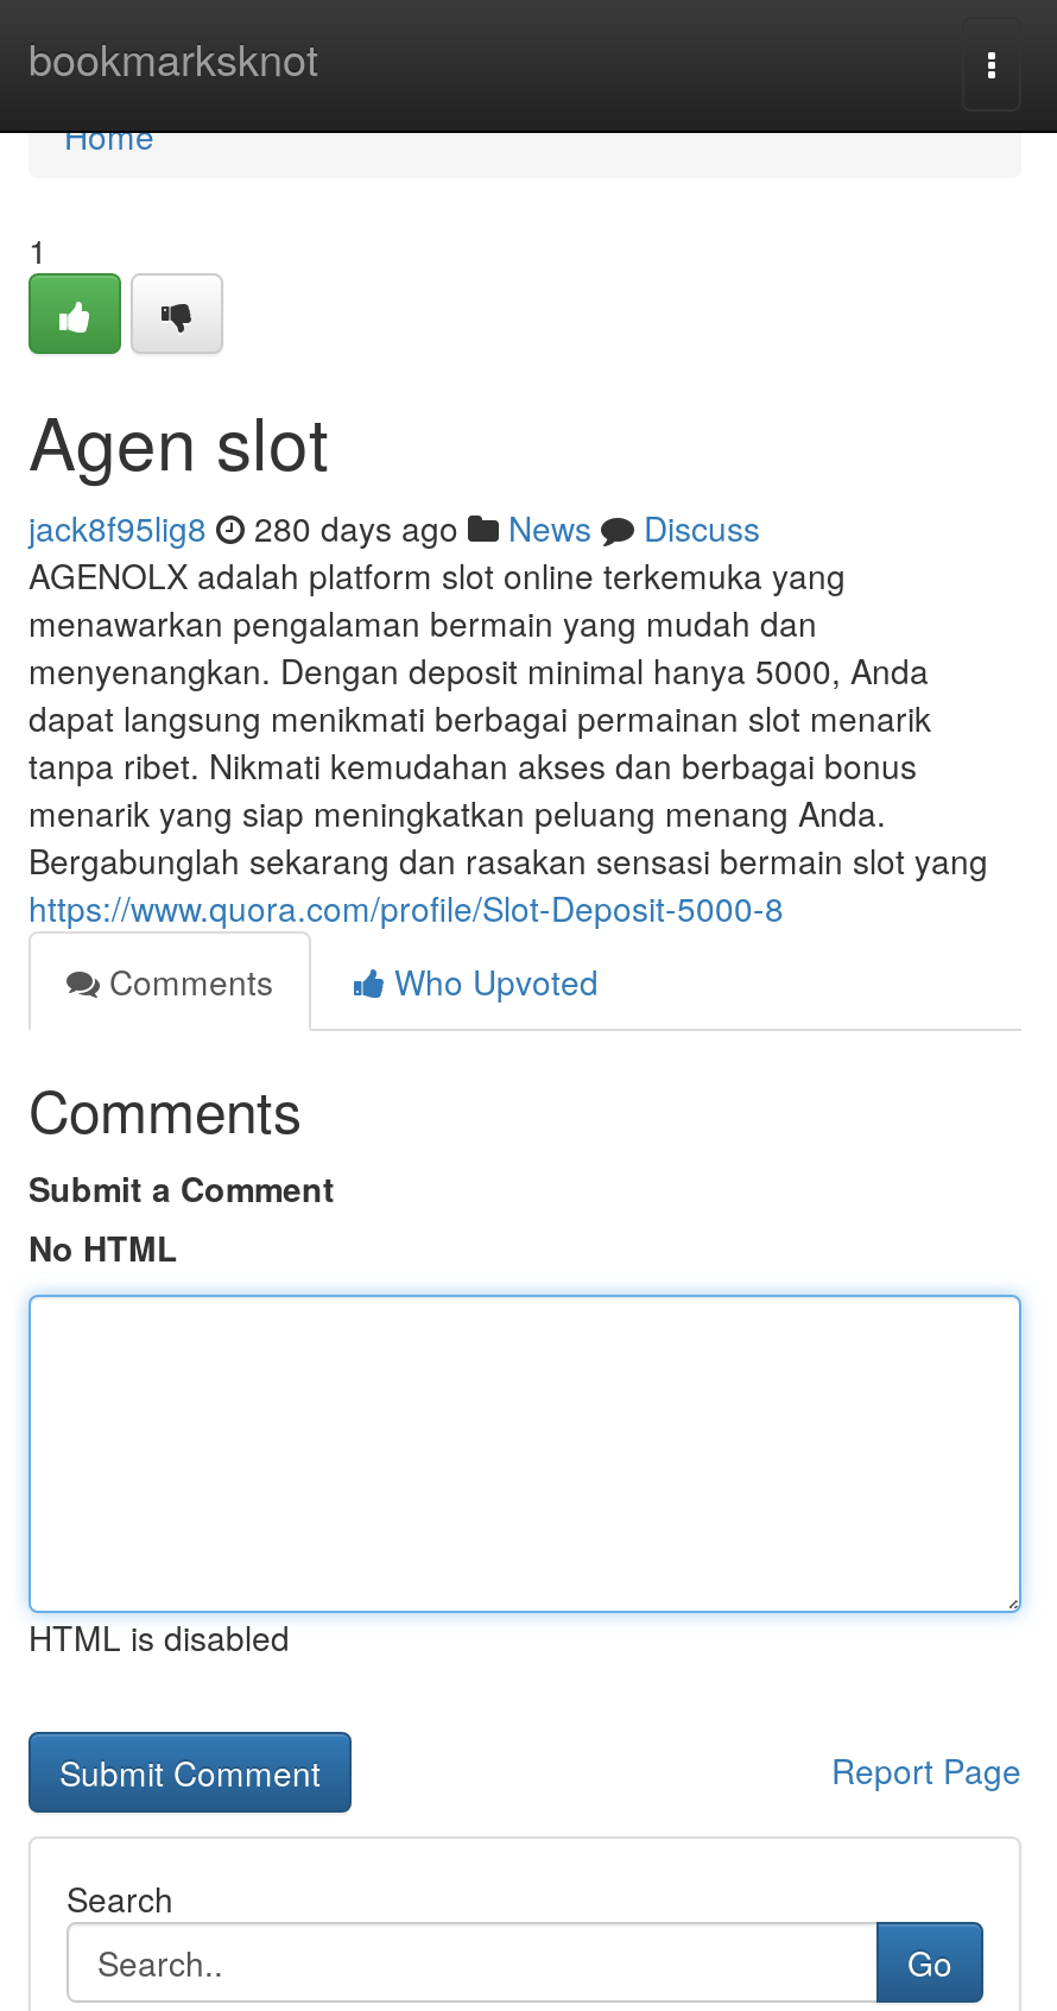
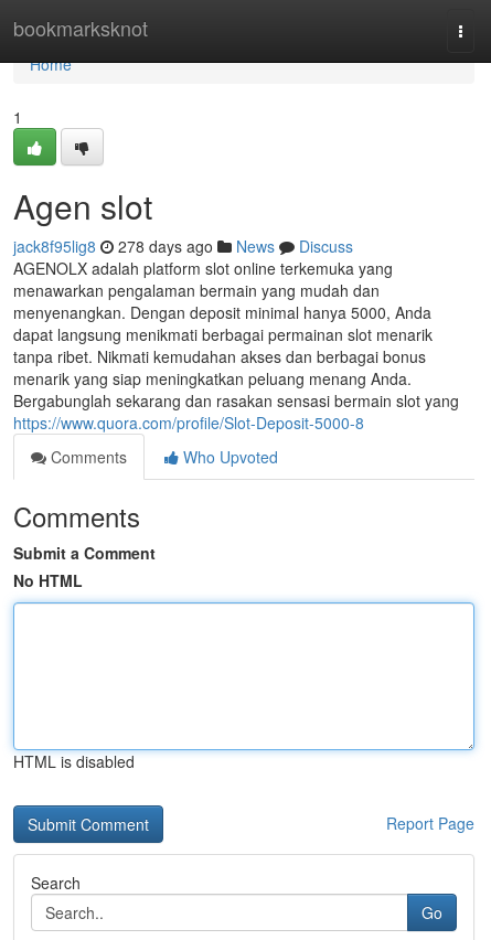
[29,504,760,551] jack8f95lig8 280 days ago News Discuss -> [13,235,353,257] jack8f95lig8 278 days ago News Discuss

